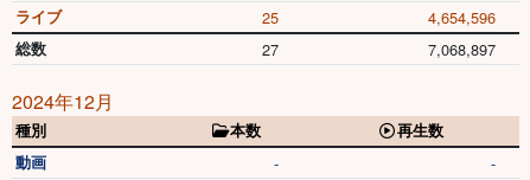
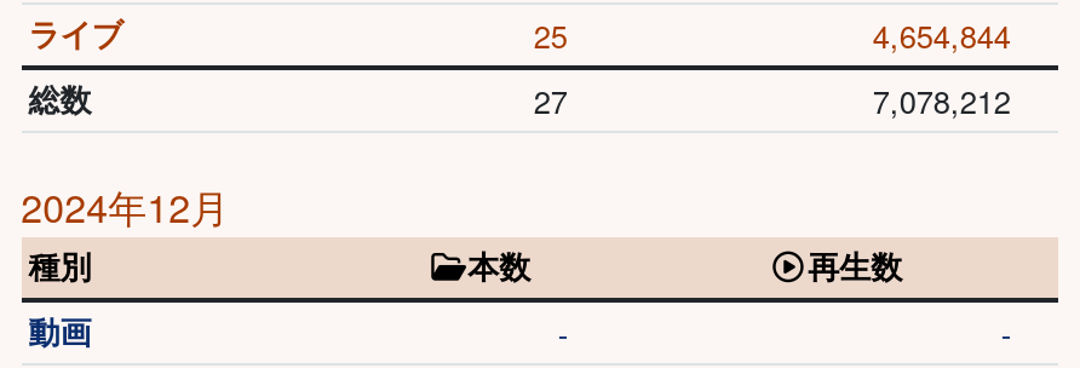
[429,6,496,28] 4,654,596 -> [873,12,1011,58] 4,654,844
[429,38,496,60] 7,068,897 -> [873,77,1011,123] 7,078,212

